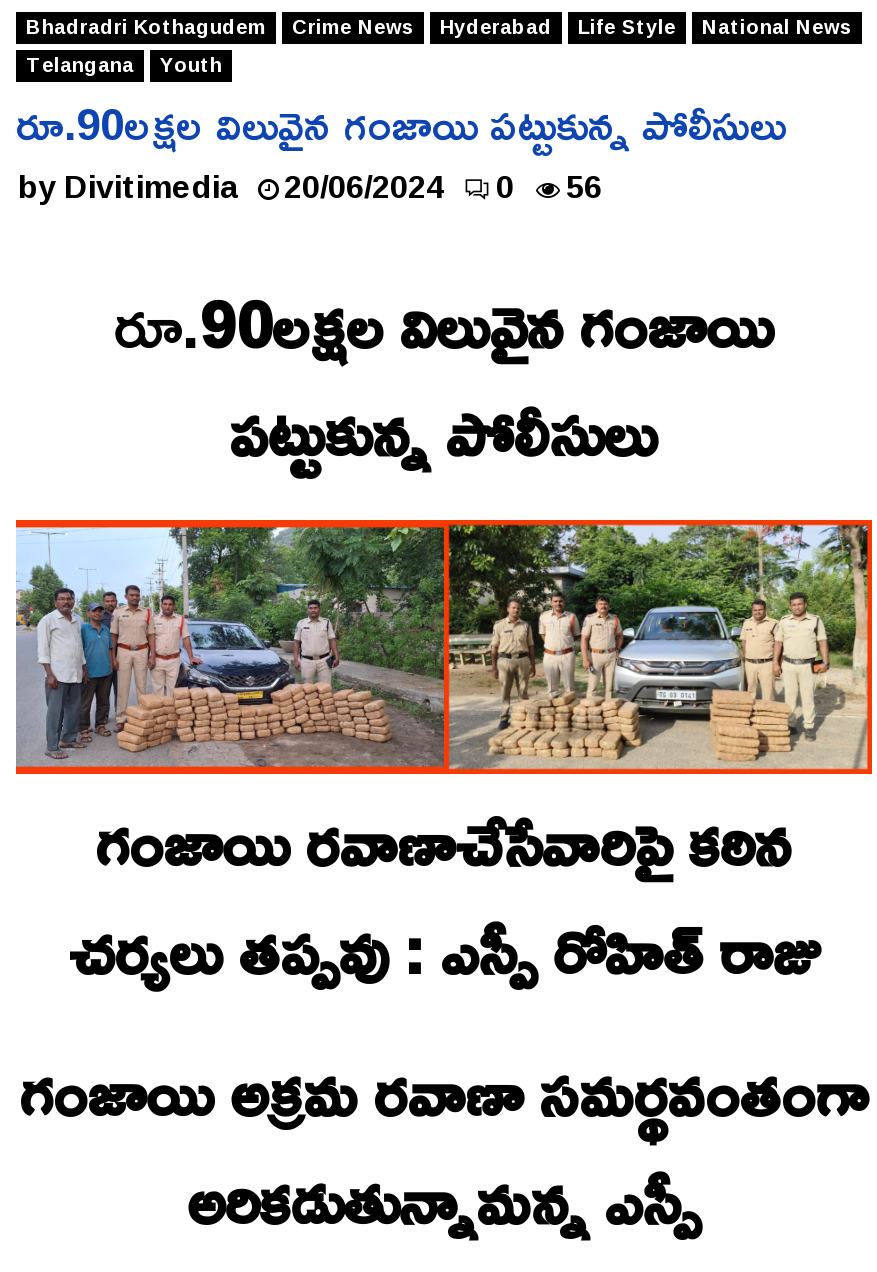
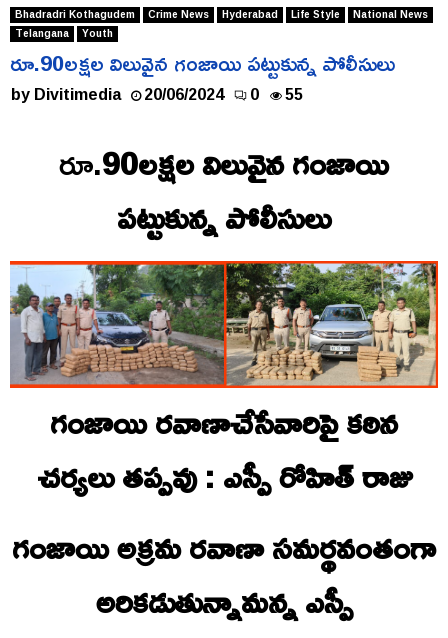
[566,157,602,217] 56 -> [285,79,303,109] 55

